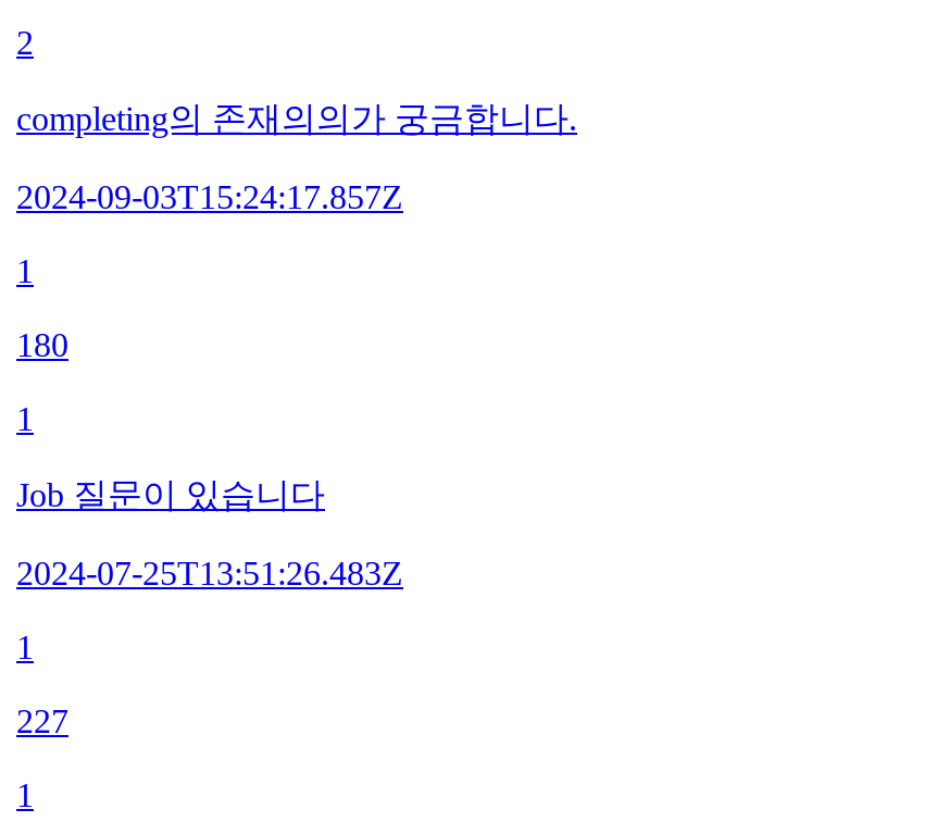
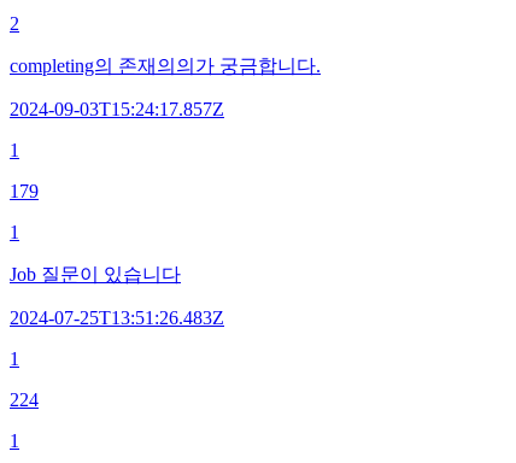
[16,326,68,363] 180 -> [10,181,39,201] 179
[16,702,68,739] 227 -> [10,389,39,410] 224

